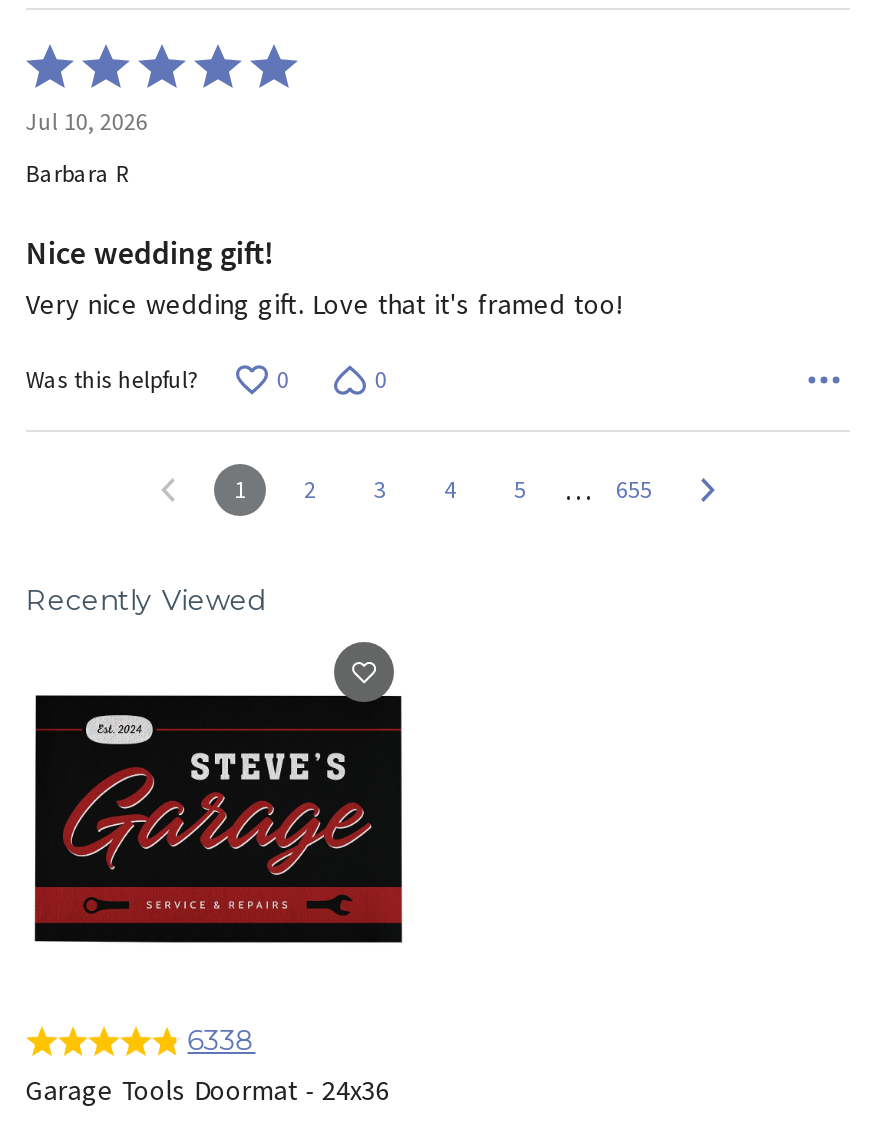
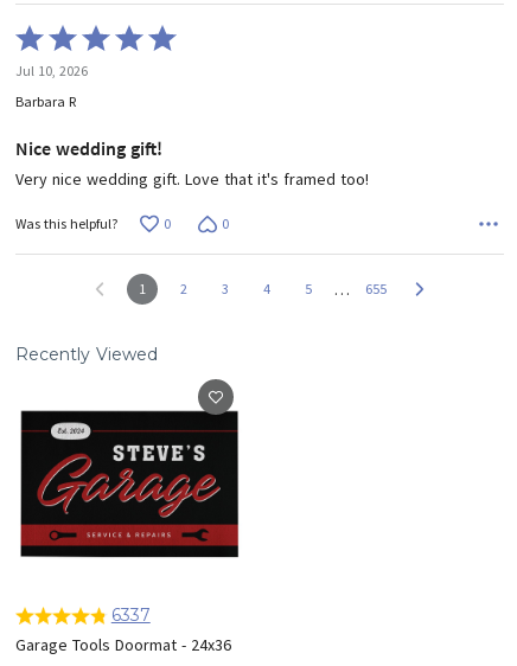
[188,1022,256,1058] 6338 -> [111,604,150,625] 6337

